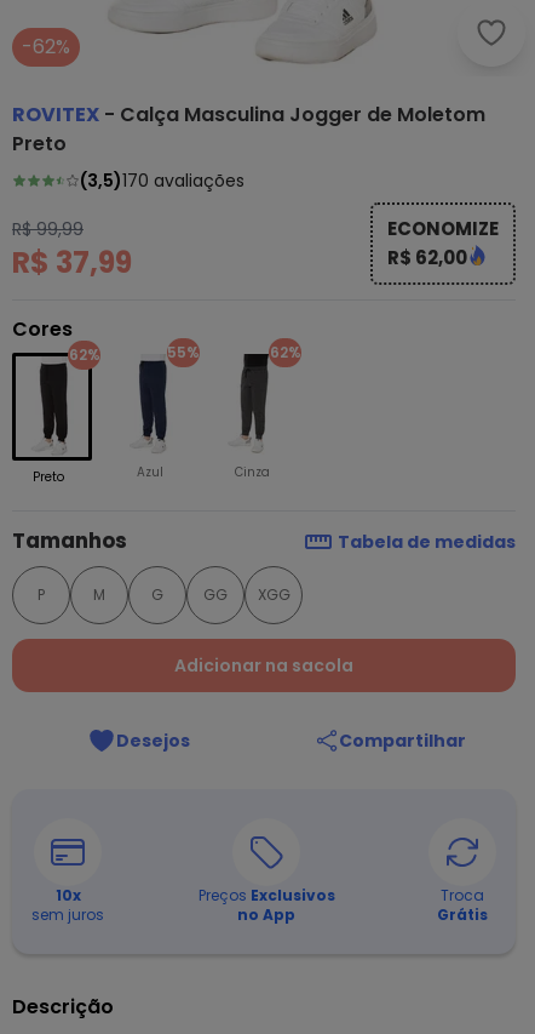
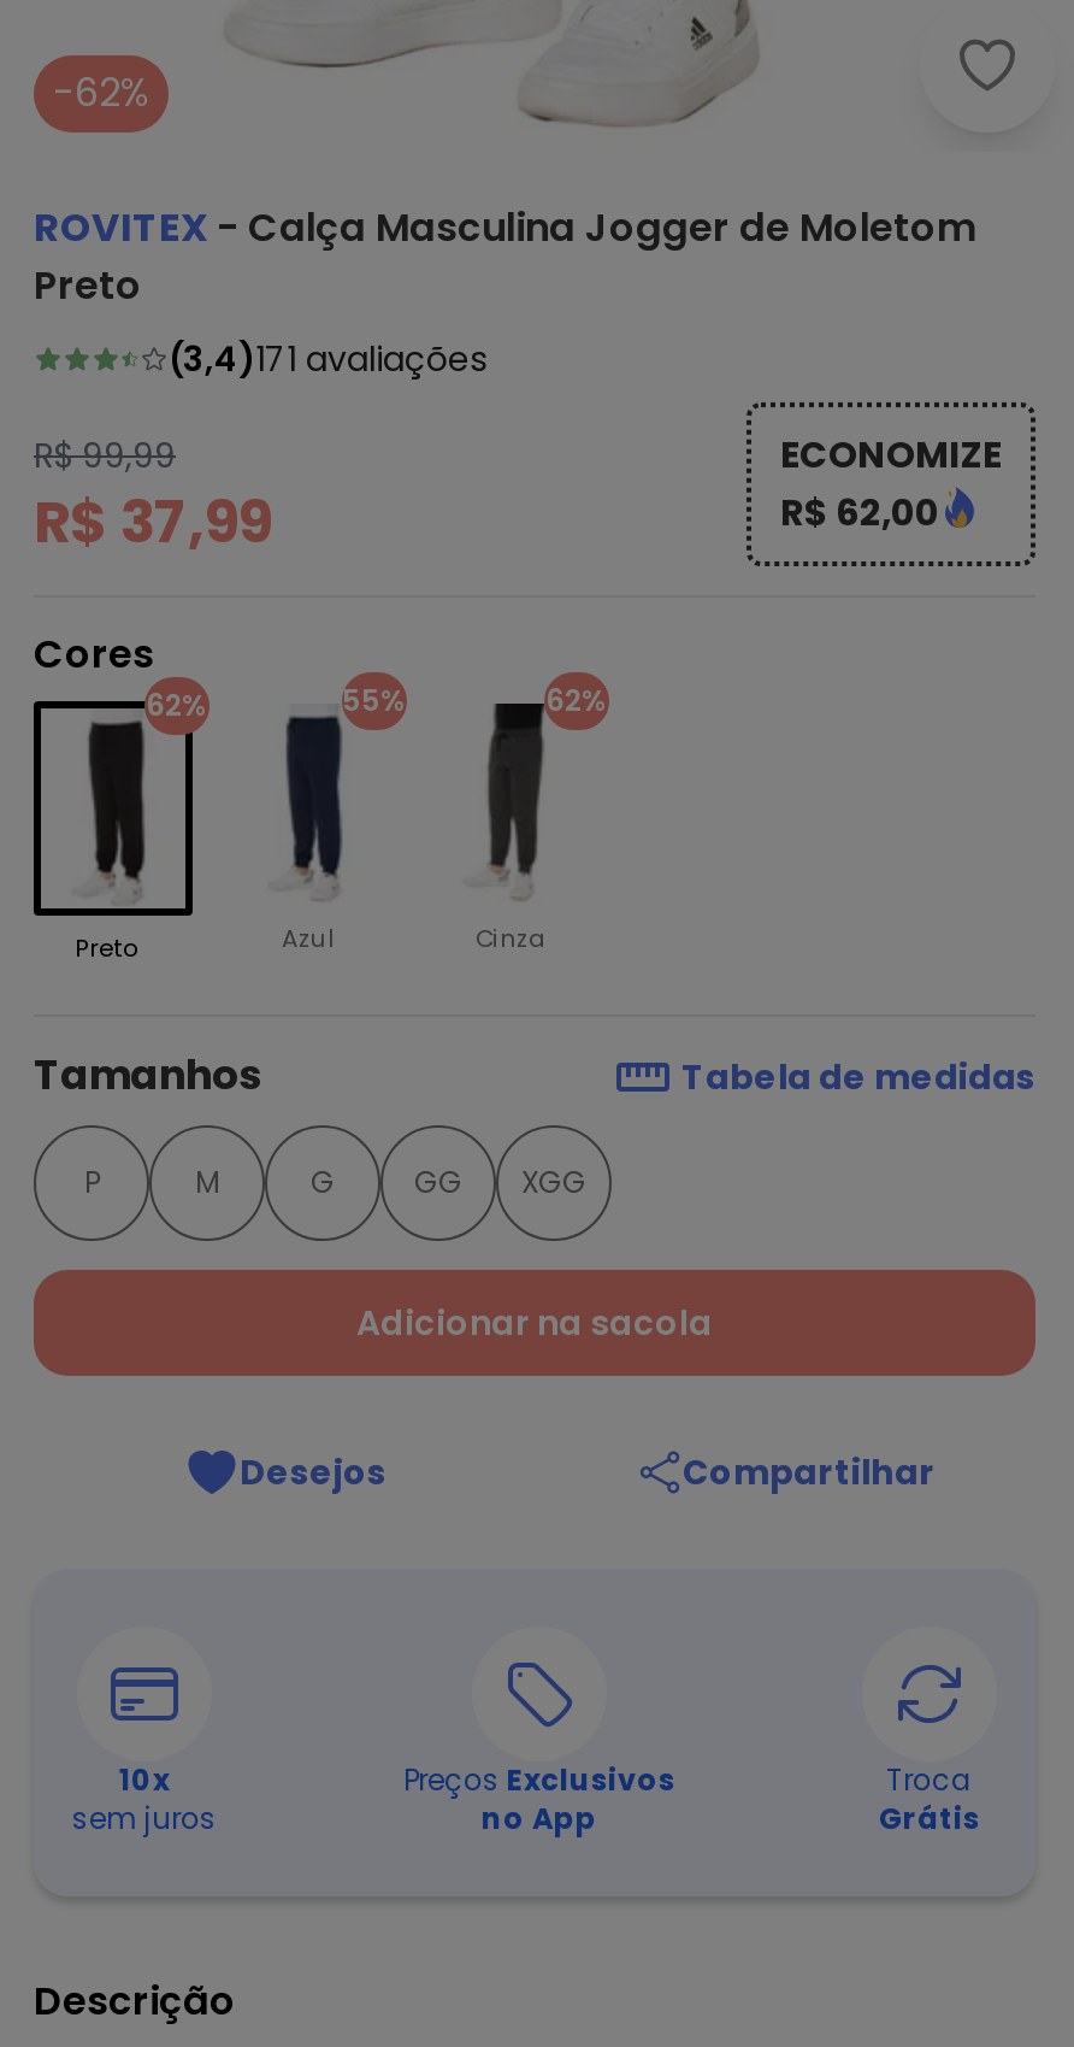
[80,169,245,193] (3,5)170 avaliações -> [169,335,486,383] (3,4)171 avaliações

